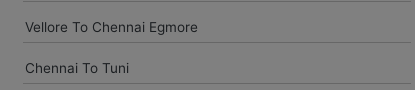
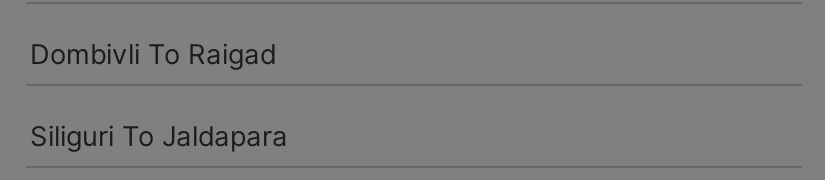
[25,19,198,35] Vellore To Chennai Egmore -> [30,39,276,71] Dombivli To Raigad
[25,60,129,76] Chennai To Tuni -> [30,121,288,153] Siliguri To Jaldapara

